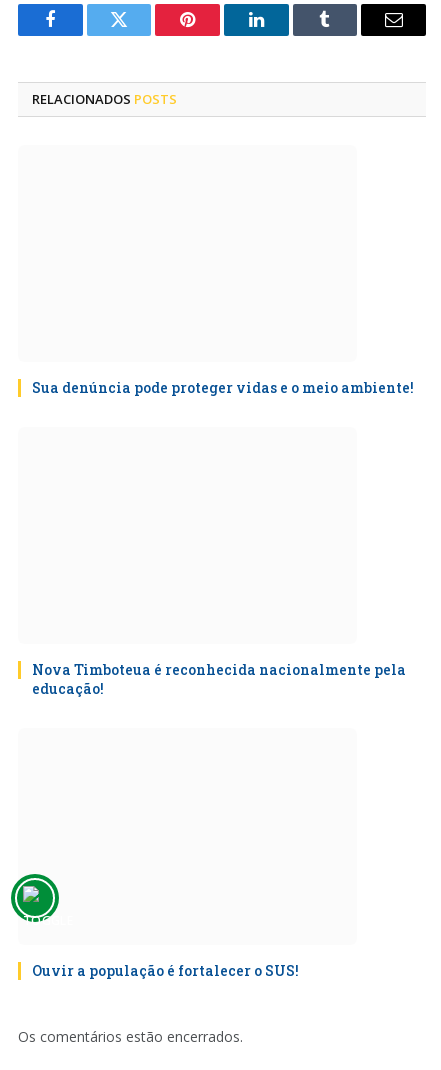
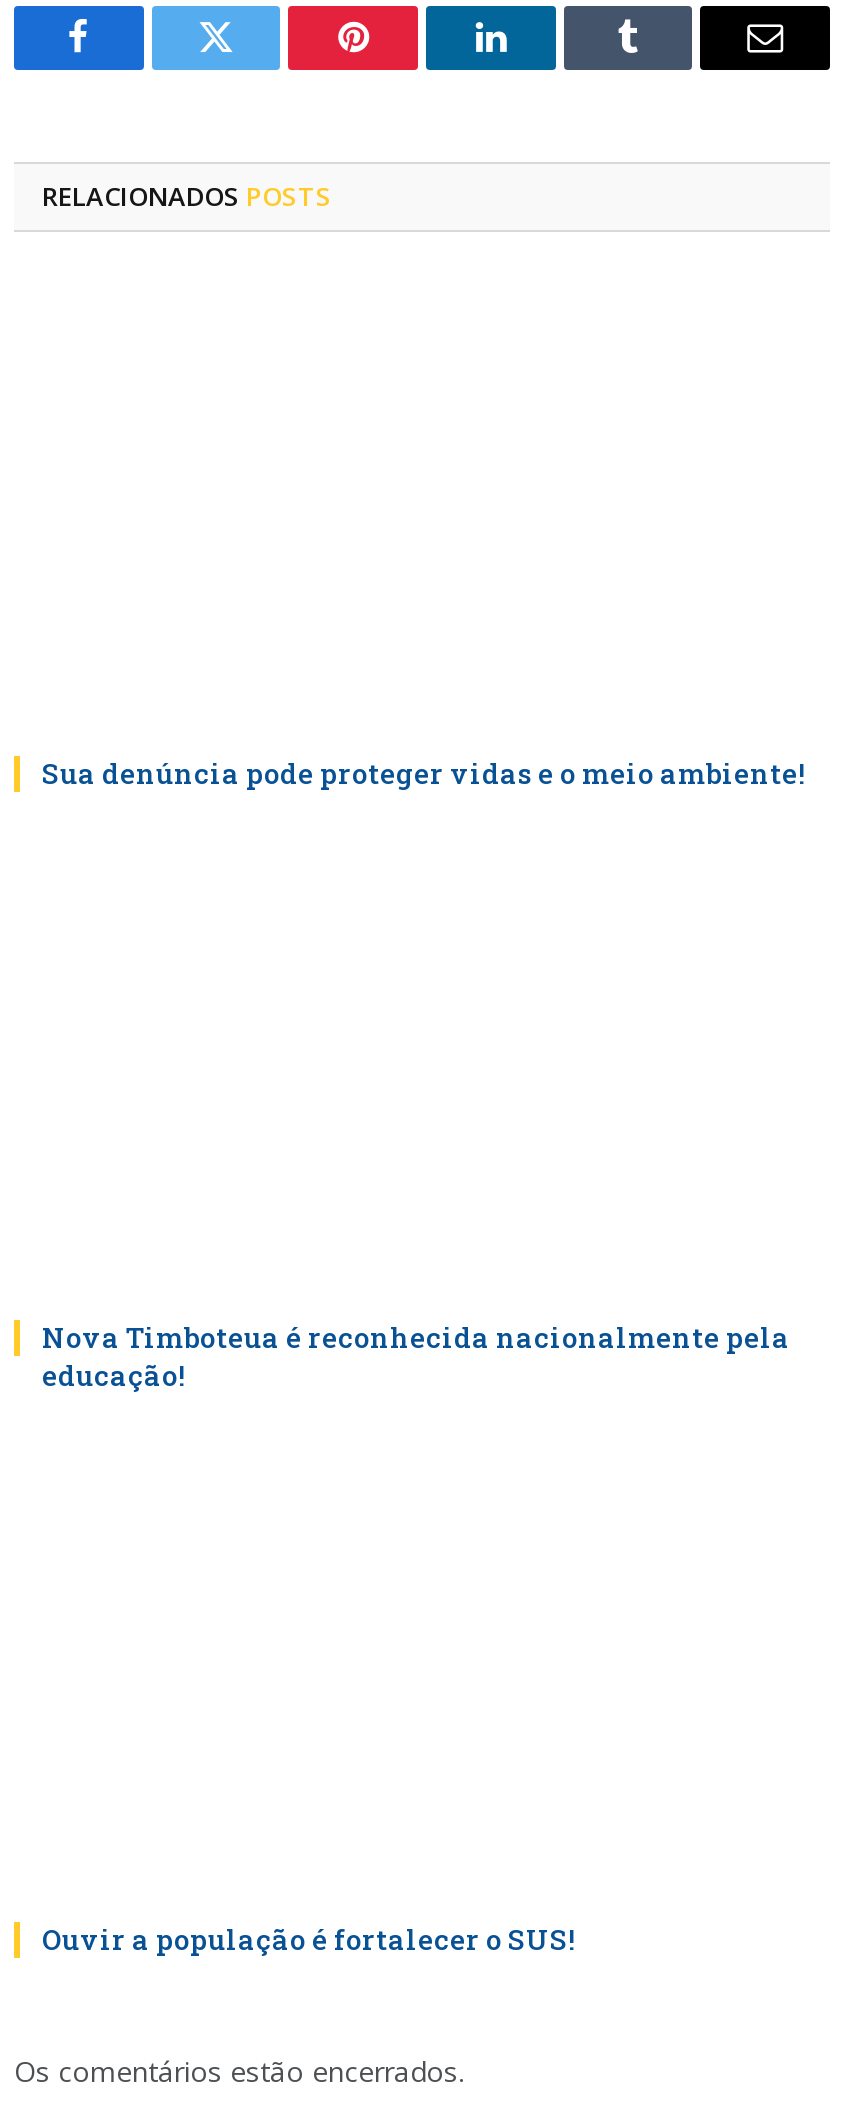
[10,873,60,923] [image] -> none

